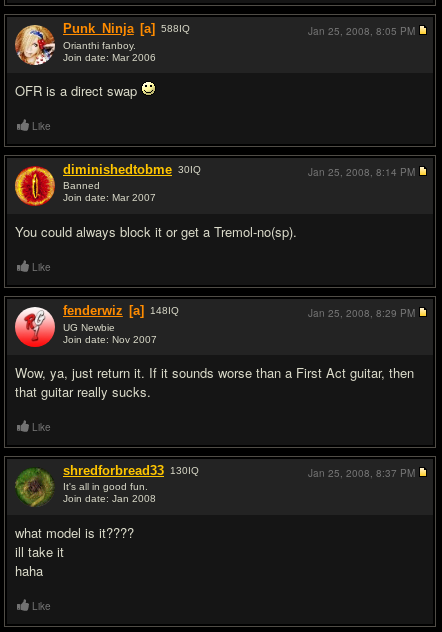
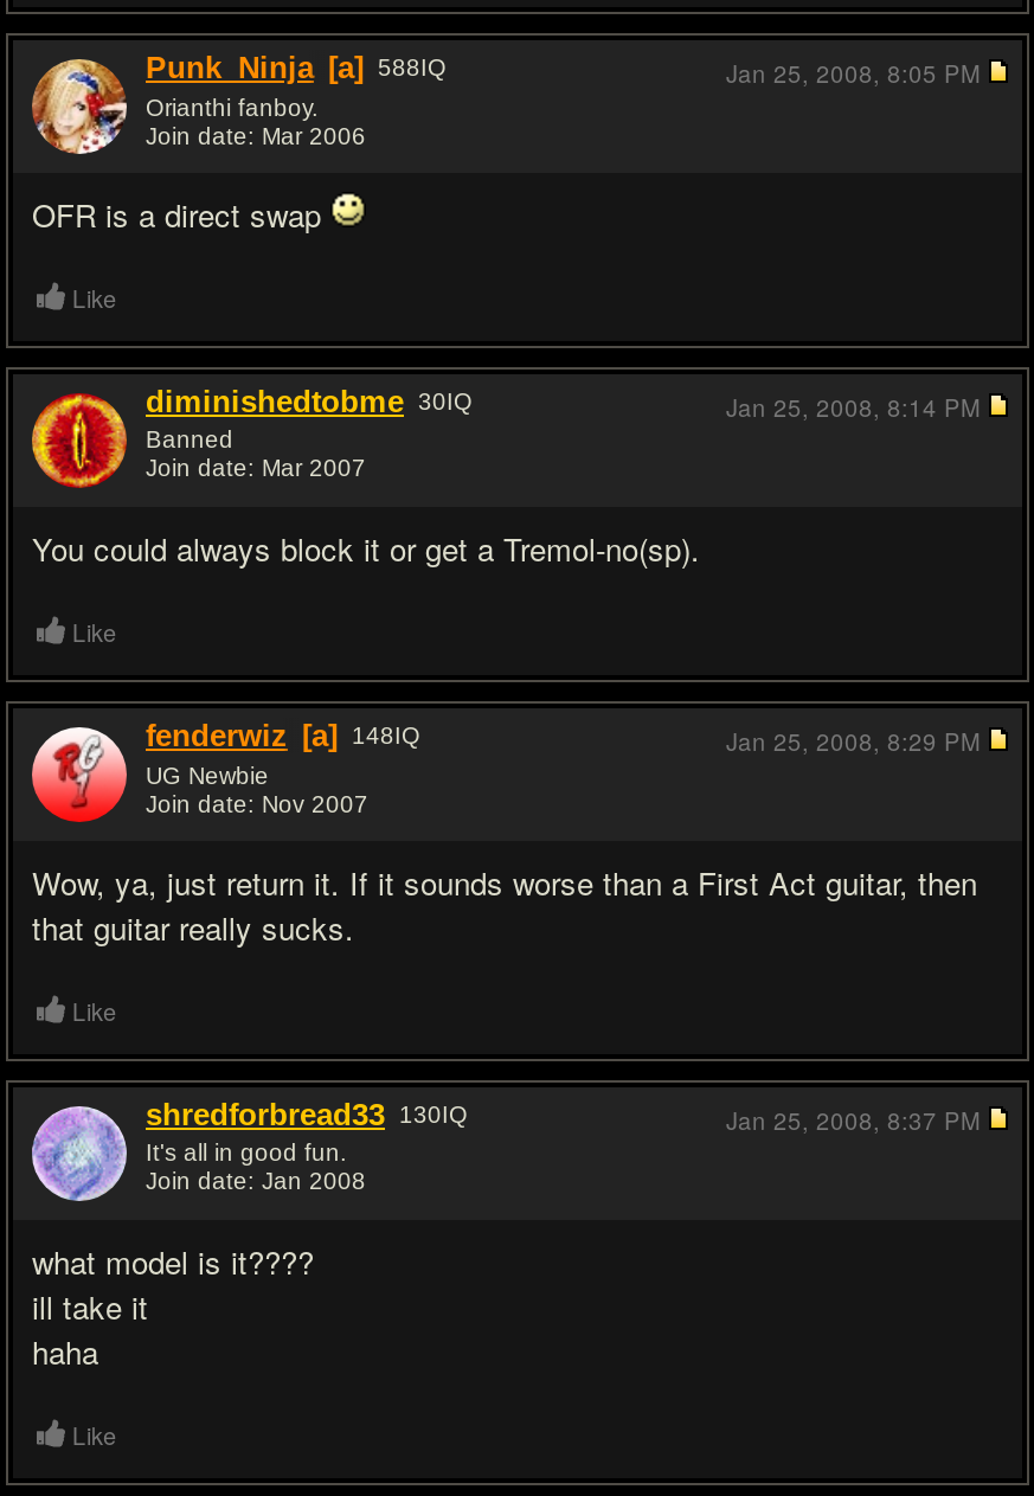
[15,467,55,507] [image] -> [30,1104,129,1203] [image]

